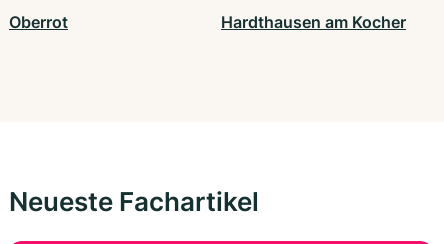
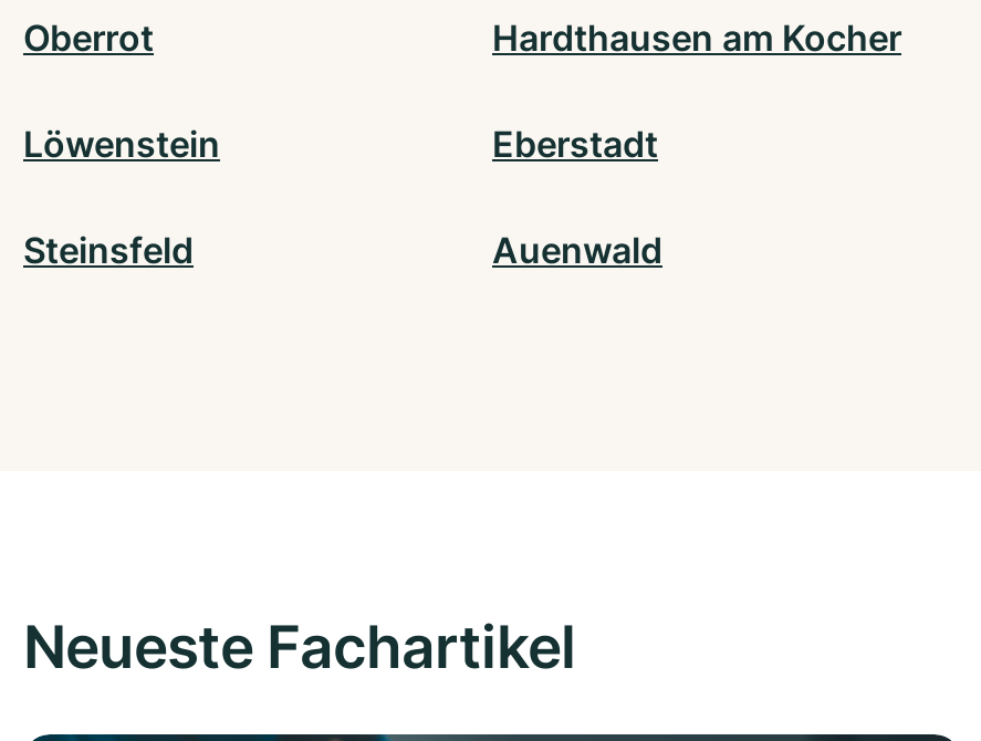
none -> [23,122,662,272] Löwenstein | Eberstadt | Steinsfeld | Auenwald

